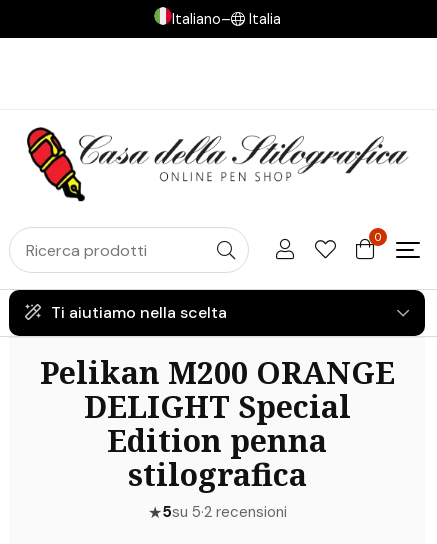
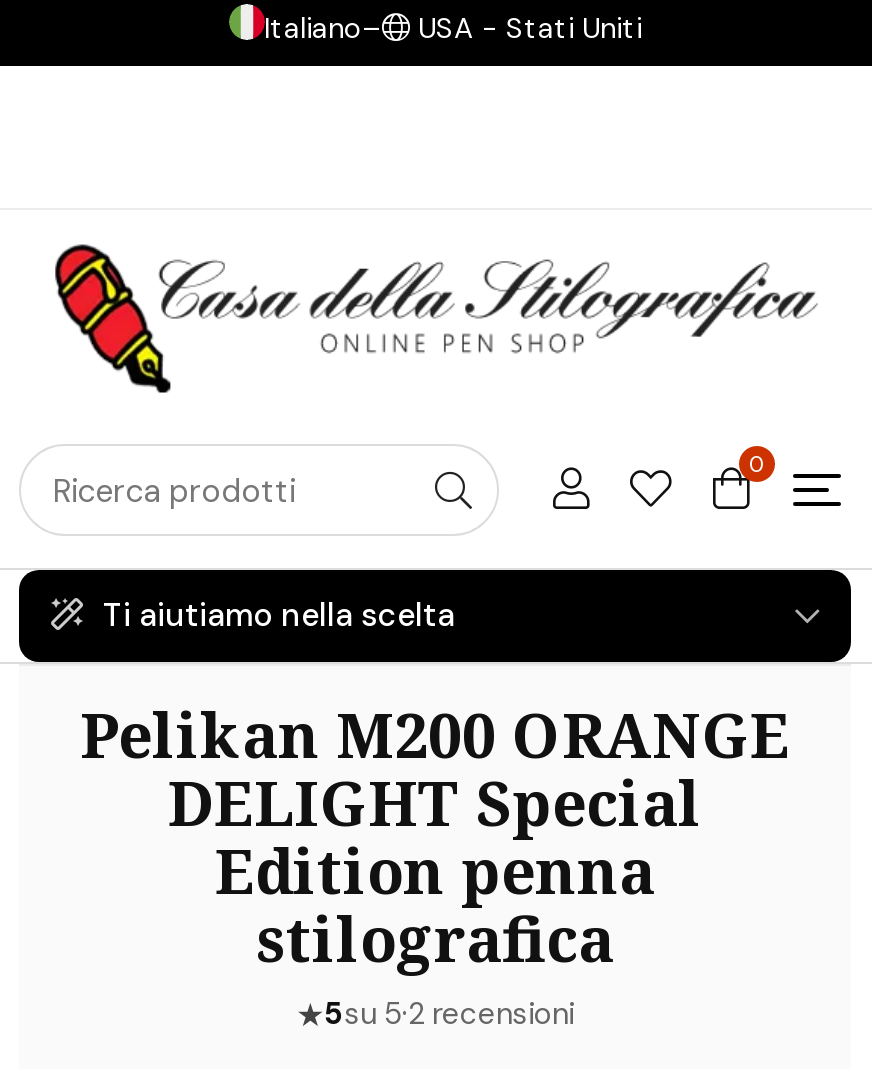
[244,9,280,27] Italia -> [410,9,642,45] USA - Stati Uniti

